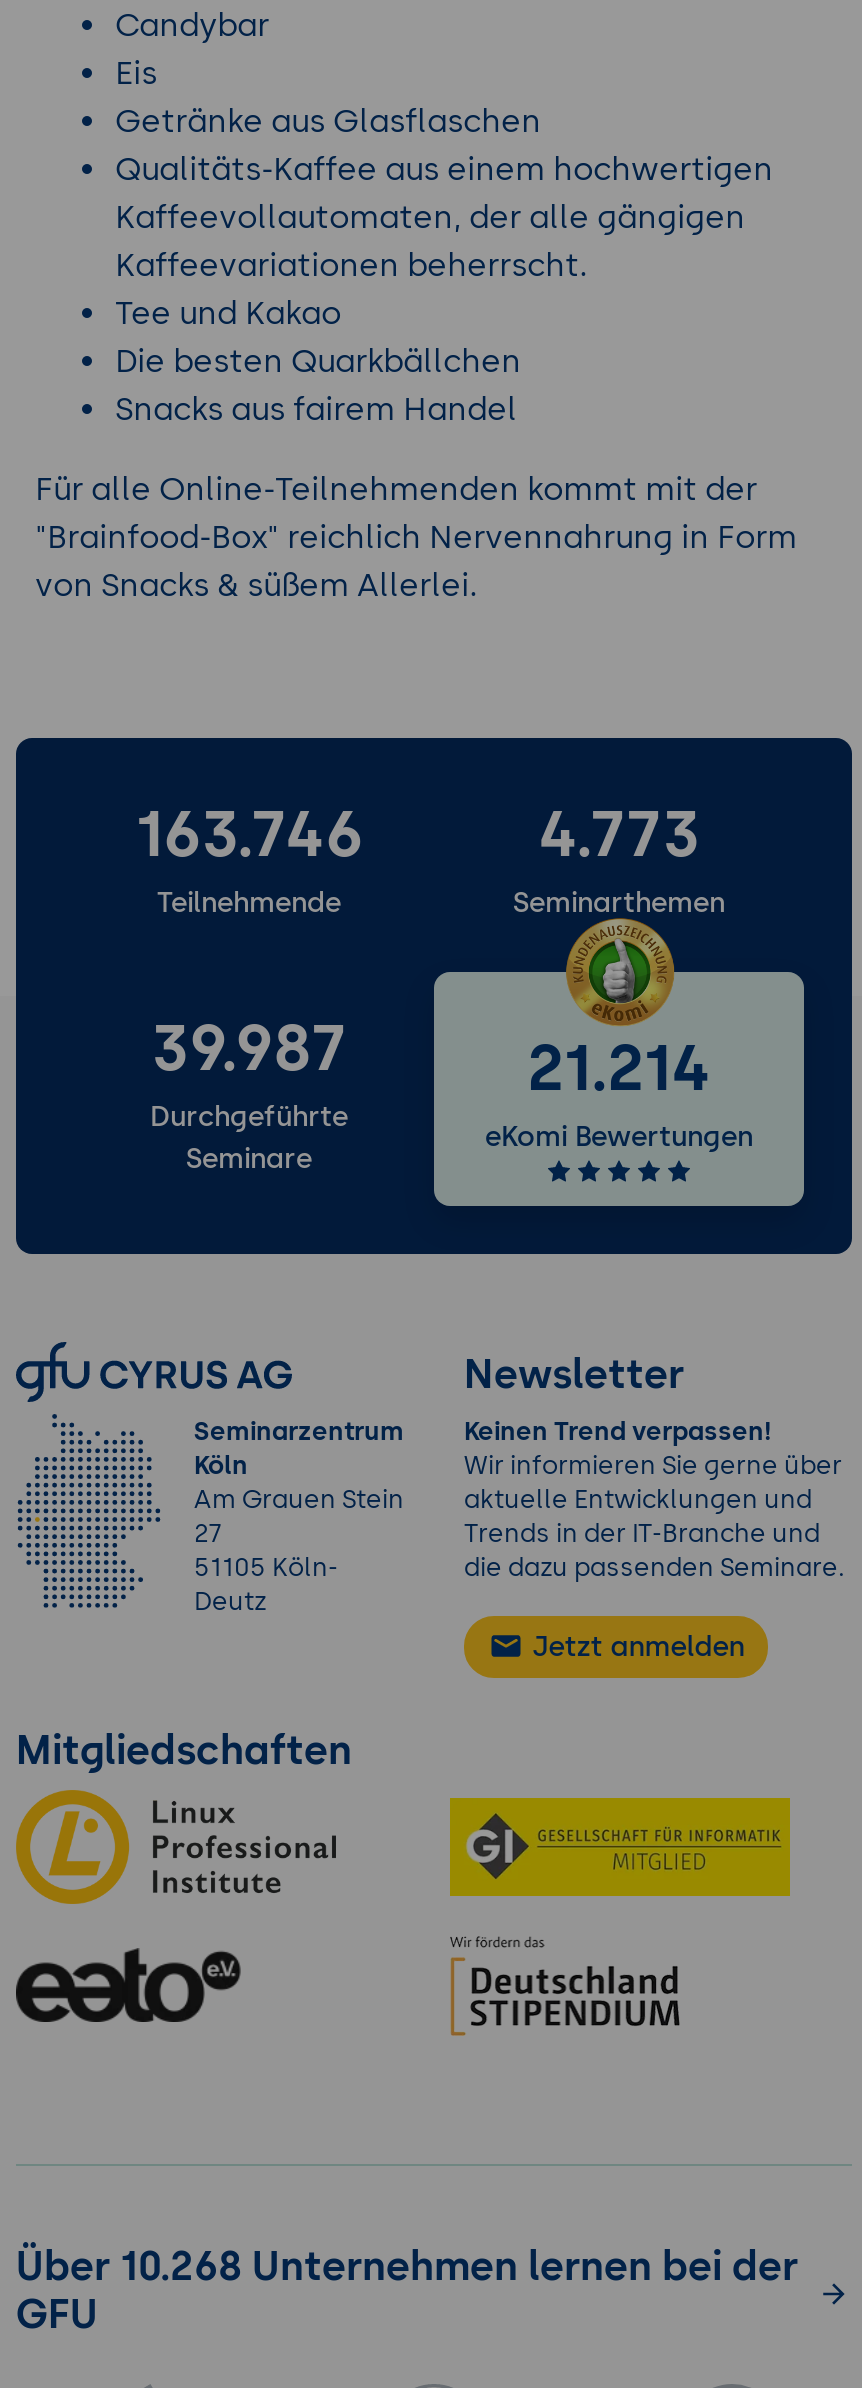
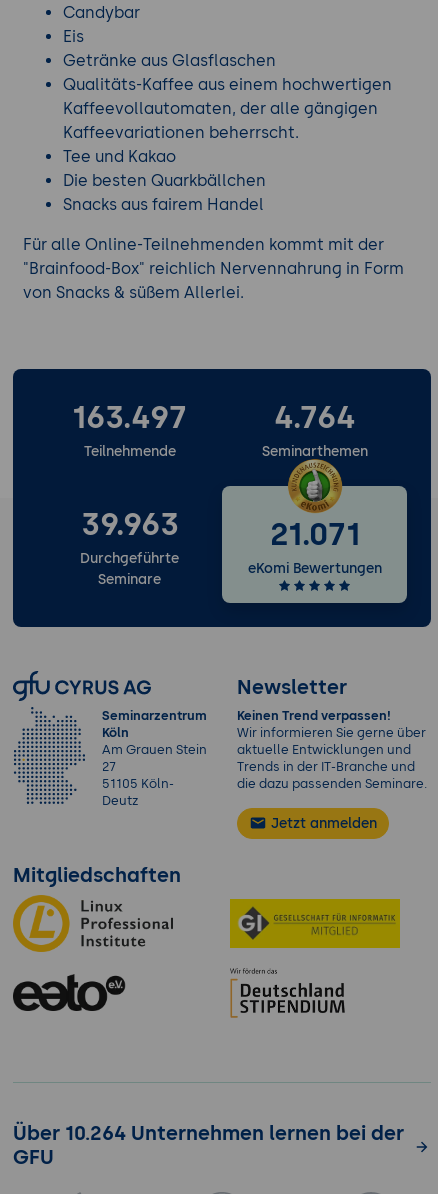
[135,796,363,872] 163.746 -> [72,398,187,436] 163.497
[538,796,700,872] 4.773 -> [273,398,355,436] 4.764
[151,1009,347,1085] 39.987 -> [80,505,178,543] 39.963
[527,1030,711,1106] 21.214 -> [269,515,359,553] 21.071
[16,2242,798,2290] Über 10.268 Unternehmen lernen bei der -> [13,1121,404,1145] Über 10.264 Unternehmen lernen bei der

